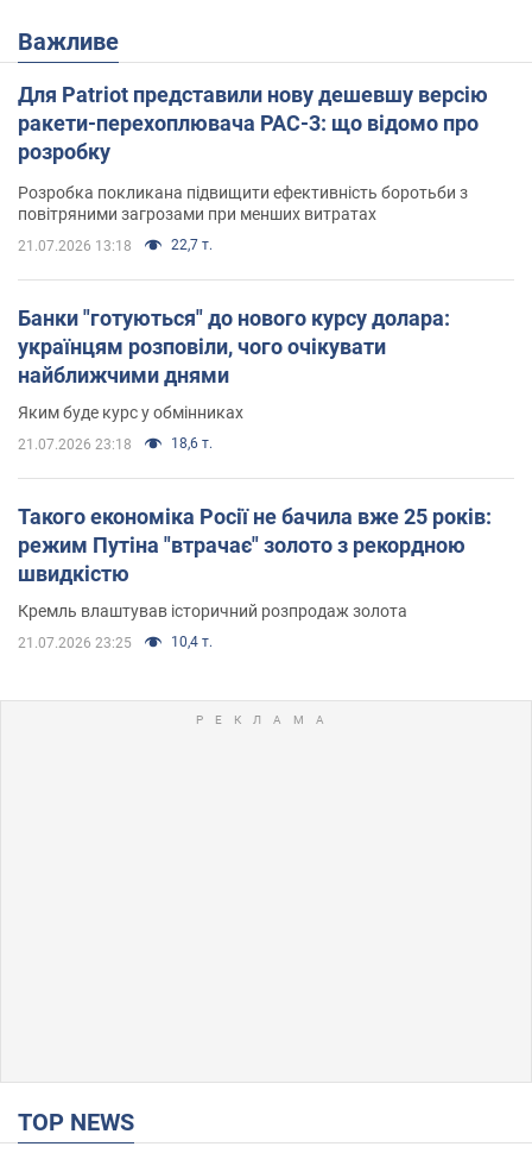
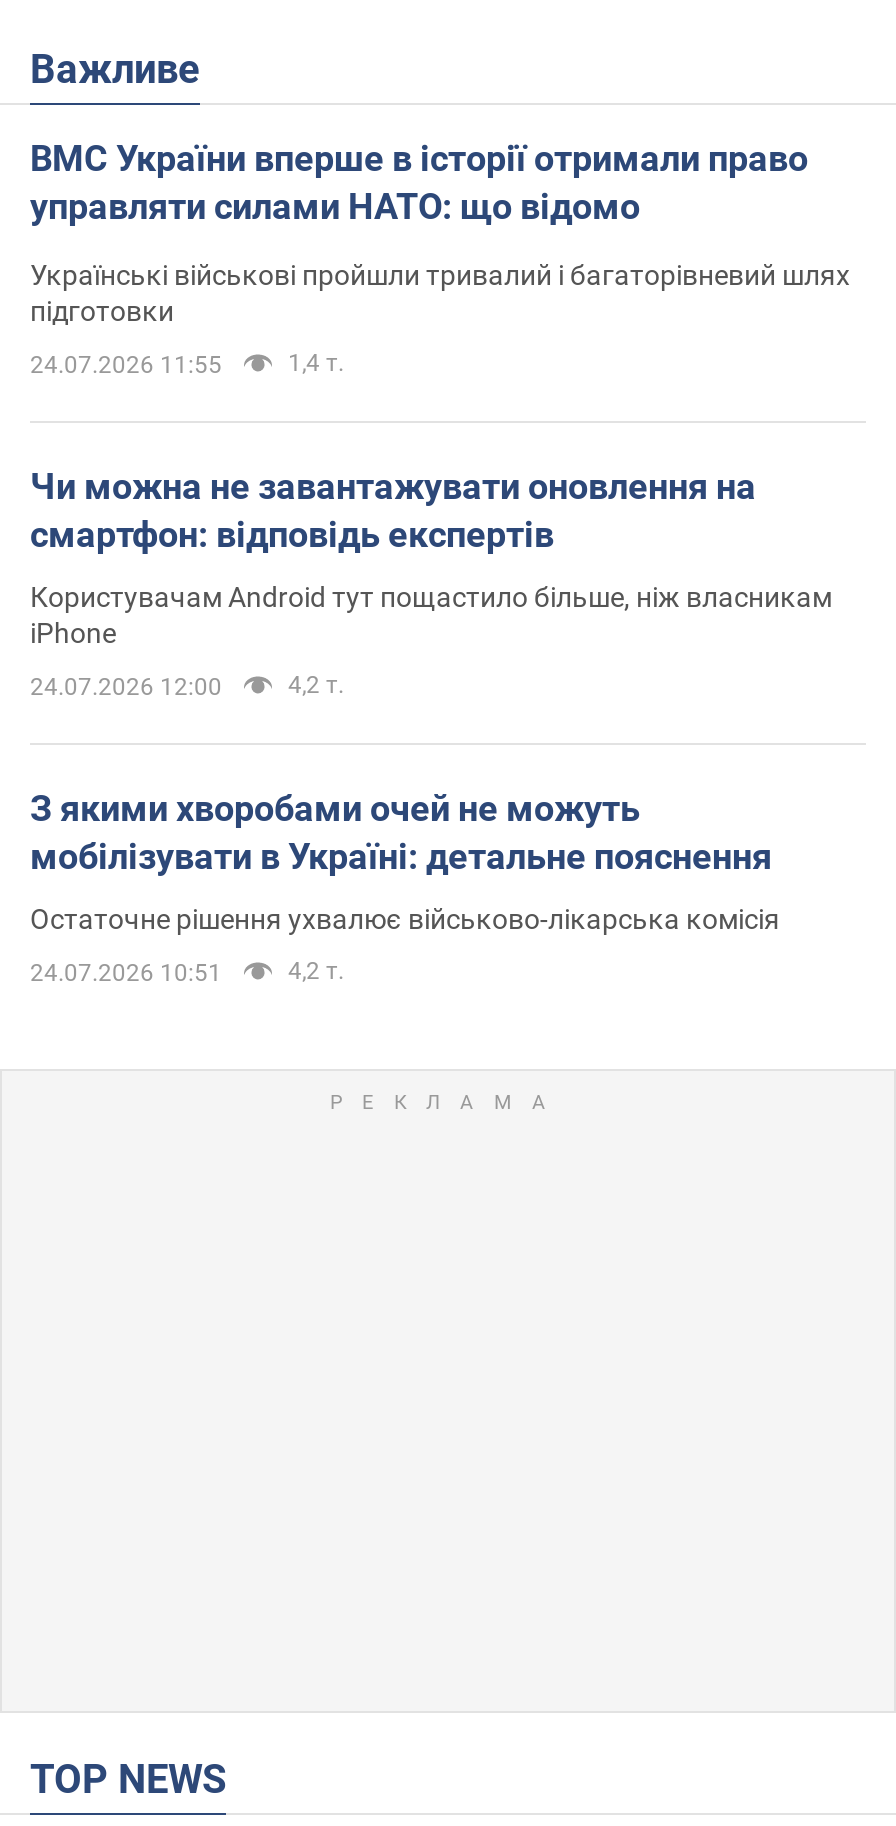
[18,81,488,163] Для Patriot представили нову дешевшу версію | ракети-перехоплювача PAC-3: що відомо про | розробку -> [30,136,808,226] ВМС України вперше в історії отримали право | управляти силами НАТО: що відомо
[18,182,468,223] Розробка покликана підвищити ефективність боротьби з | повітряними загрозами при менших витратах -> [30,258,850,326] Українські військові пройшли тривалий і багаторівневий шлях | підготовки
[18,236,213,254] 21.07.2026 13:18 | 22,7 т. -> [30,348,344,378] 24.07.2026 11:55 | 1,4 т.
[18,305,450,387] Банки "готуються" до нового курсу долара: | українцям розповіли, чого очікувати | найближчими днями -> [30,464,756,554] Чи можна не завантажувати оновлення на | смартфон: відповідь експертів
[18,402,243,421] Яким буде курс у обмінниках -> [30,580,832,648] Користувачам Android тут пощастило більше, ніж власникам | iPhone
[18,434,213,452] 21.07.2026 23:18 | 18,6 т. -> [30,670,344,700] 24.07.2026 12:00 | 4,2 т.
[18,503,492,585] Такого економіка Росії не бачила вже 25 років: | режим Путіна "втрачає" золото з рекордною | швидкістю -> [30,786,772,876] З якими хворобами очей не можуть | мобілізувати в Україні: детальне пояснення
[18,601,407,620] Кремль влаштував історичний розпродаж золота -> [30,902,780,934] Остаточне рішення ухвалює військово-лікарська комісія
[18,633,213,651] 21.07.2026 23:25 | 10,4 т. -> [30,956,344,986] 24.07.2026 10:51 | 4,2 т.

